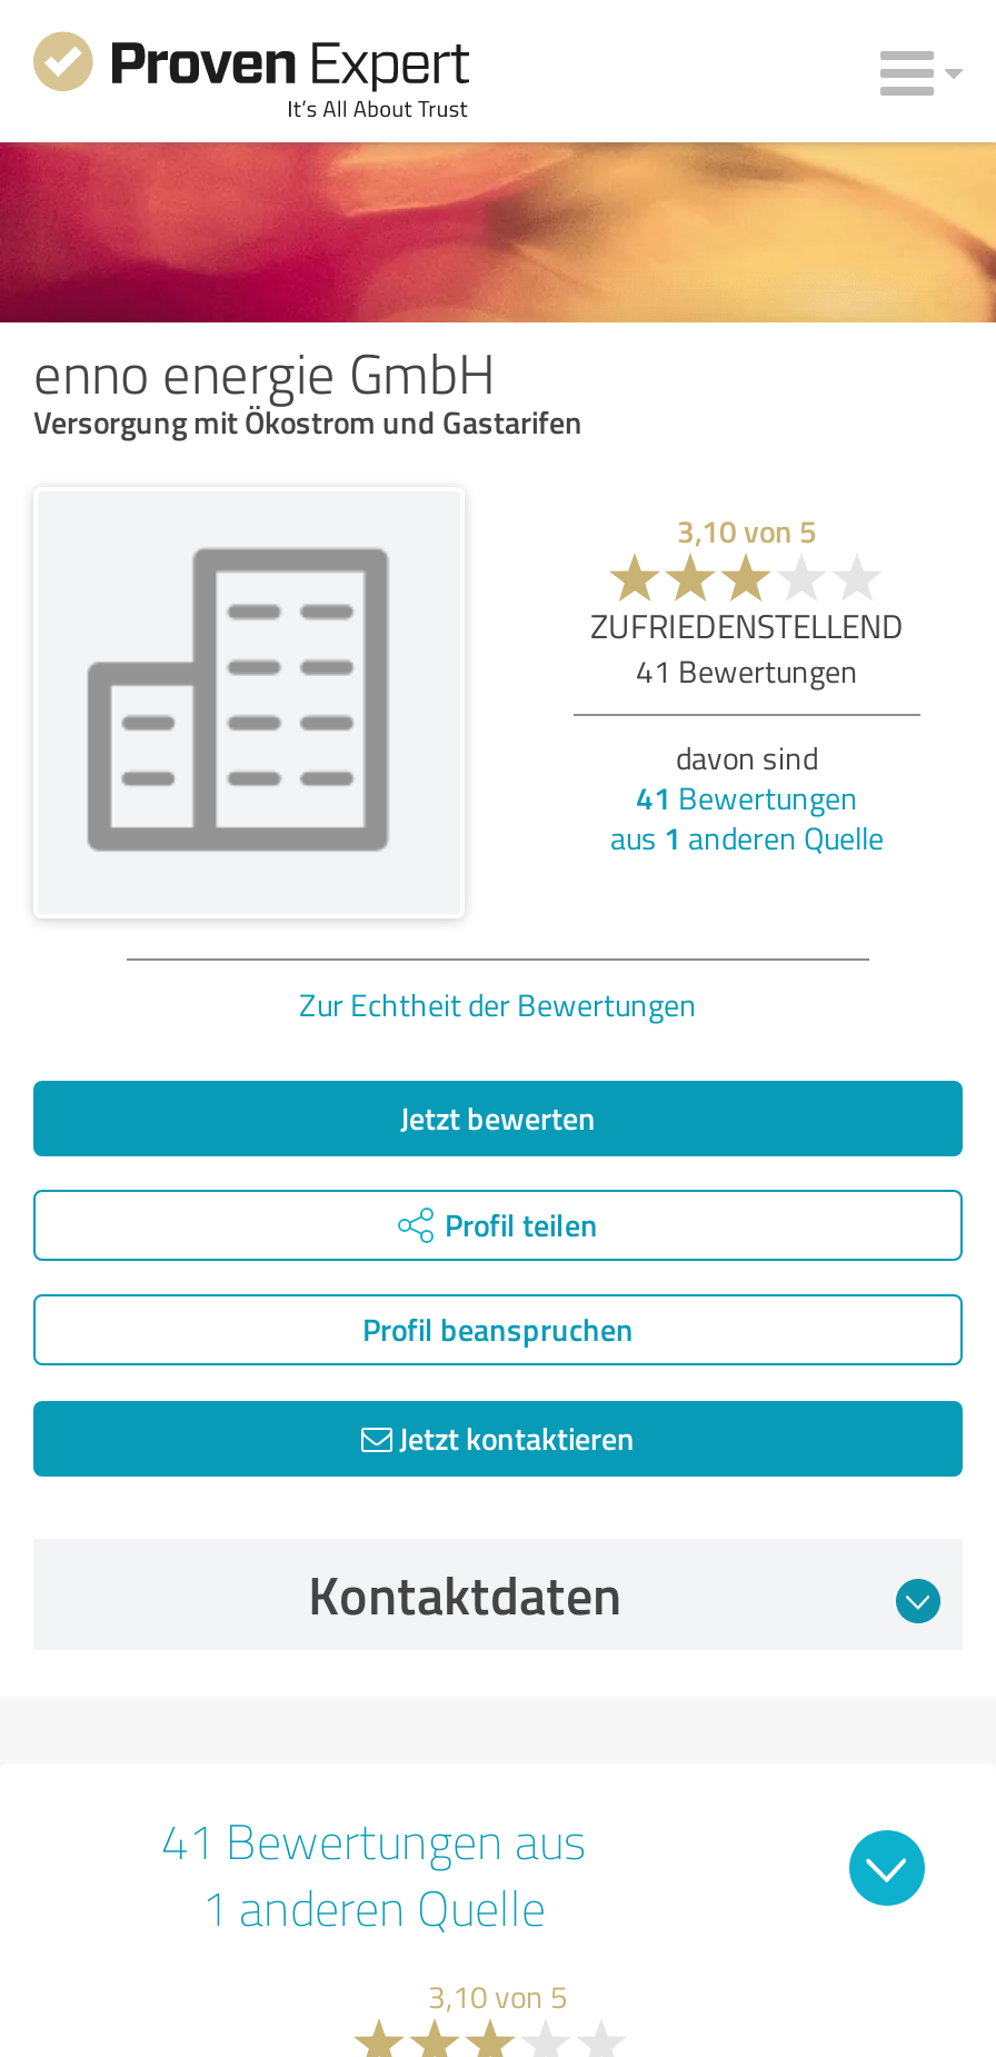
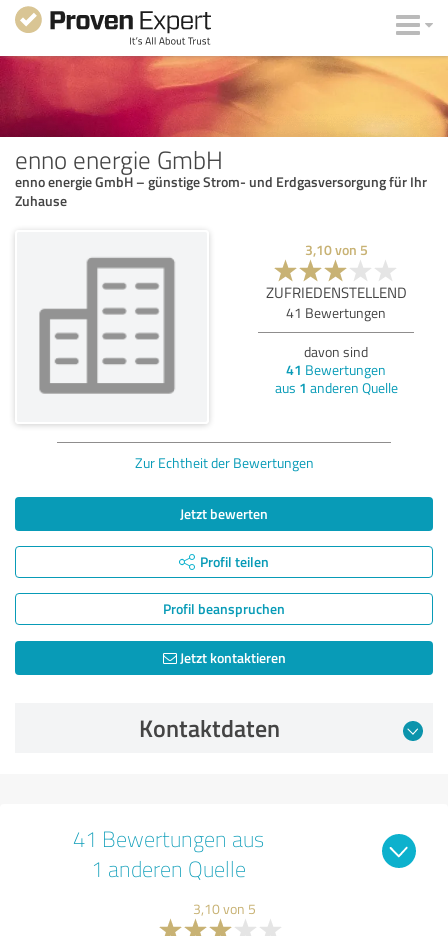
[33,399,582,442] Versorgung mit Ökostrom und Gastarifen -> [15,172,427,210] enno energie GmbH – günstige Strom- und Erdgasversorgung für Ihr | Zuhause

